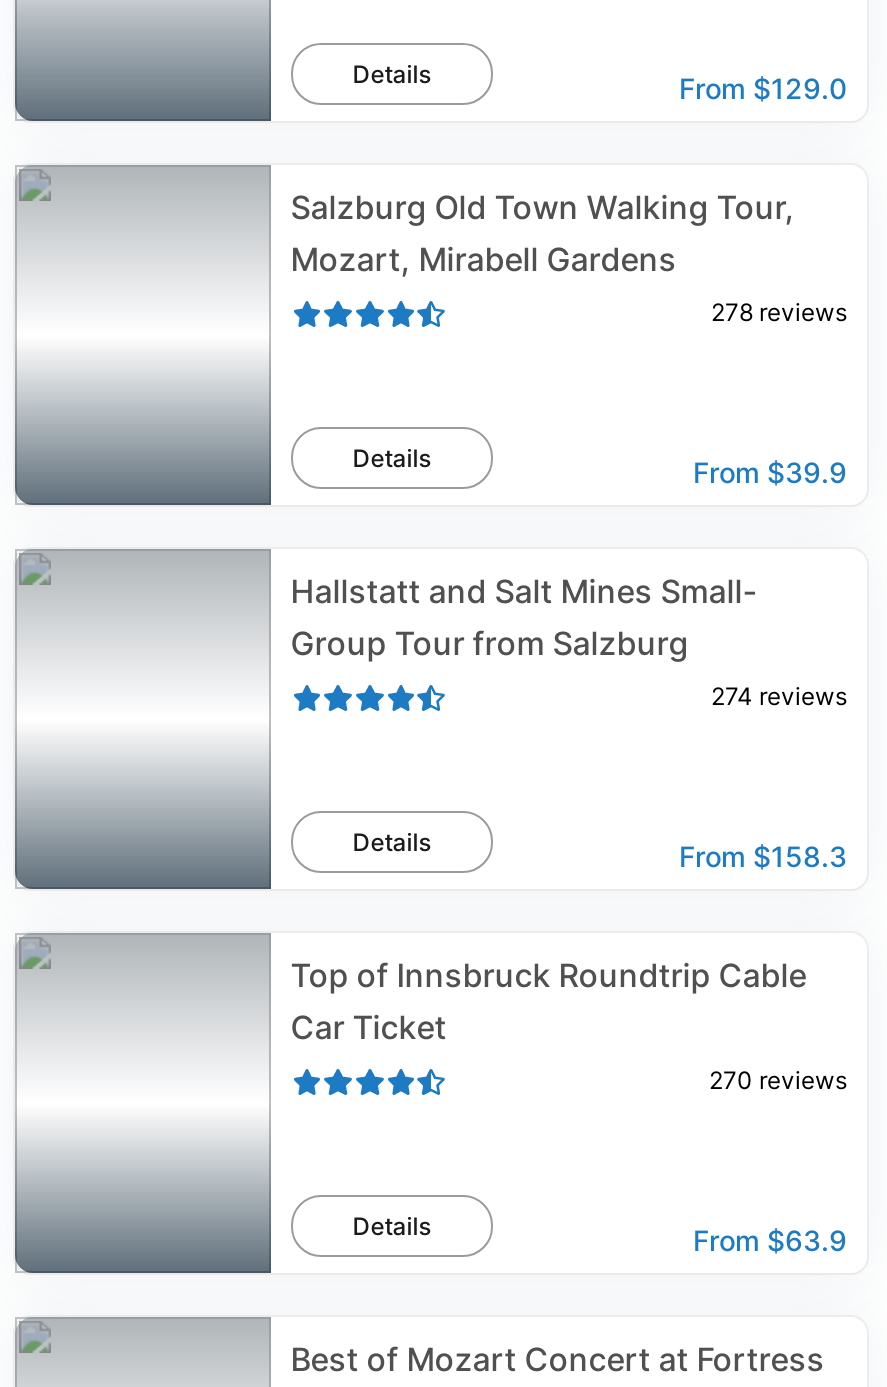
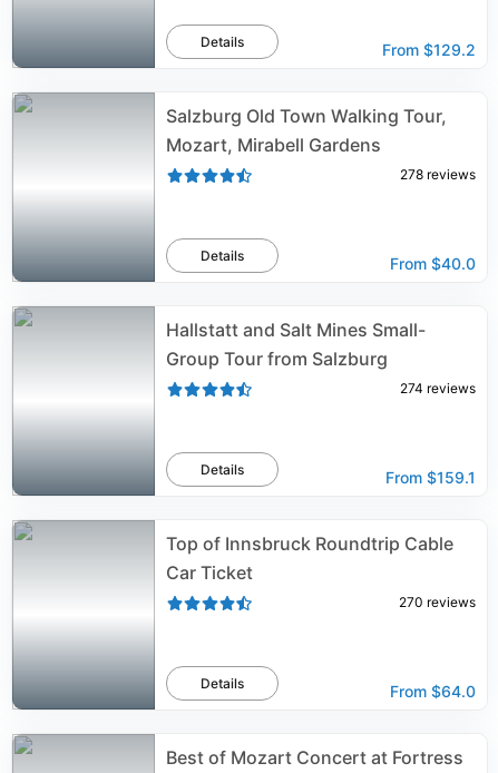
[679,71,847,105] From $129.0 -> [382,40,476,59] From $129.2
[693,455,847,489] From $39.9 -> [390,254,476,273] From $40.0
[679,839,847,873] From $158.3 -> [385,468,476,487] From $159.1
[693,1223,847,1257] From $63.9 -> [390,682,476,701] From $64.0

